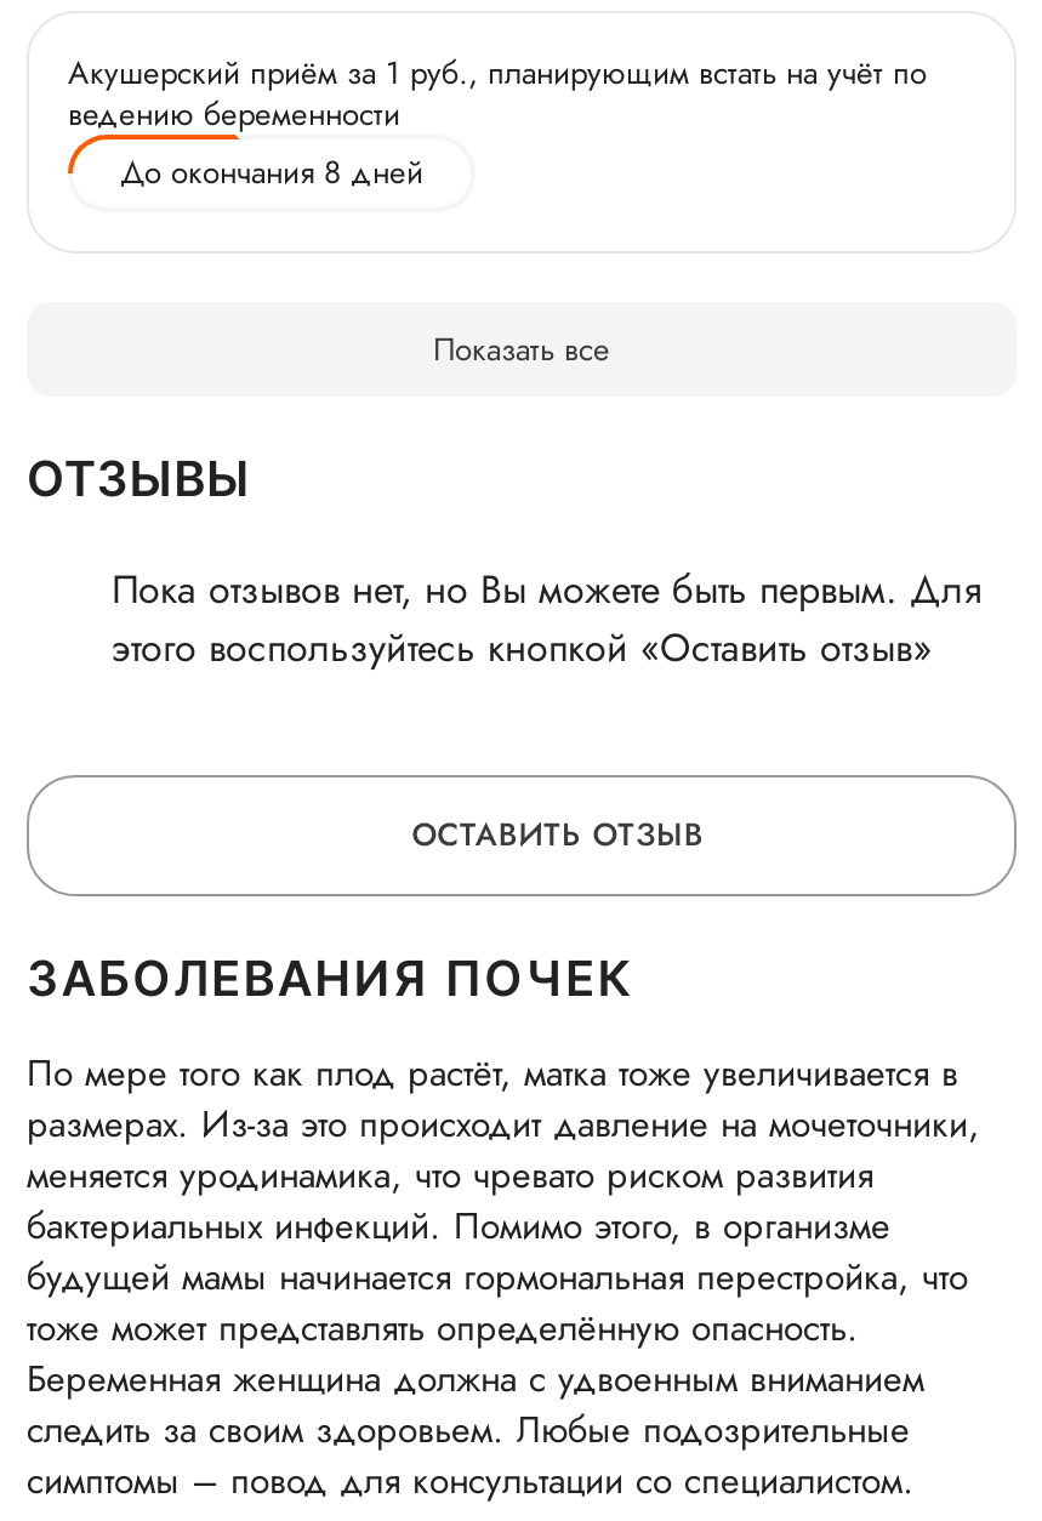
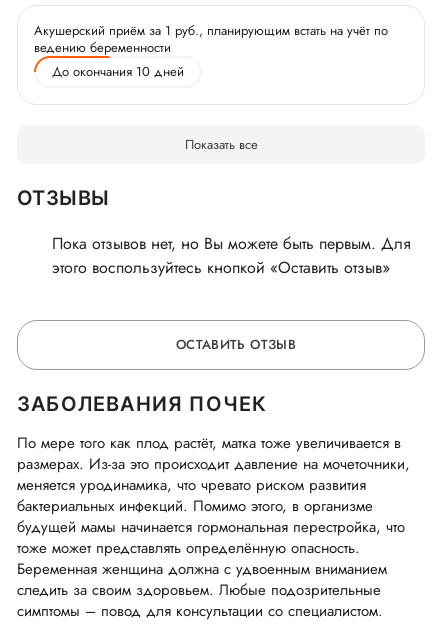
[120,148,423,195] До окончания 8 дней -> [52,62,184,81] До окончания 10 дней

